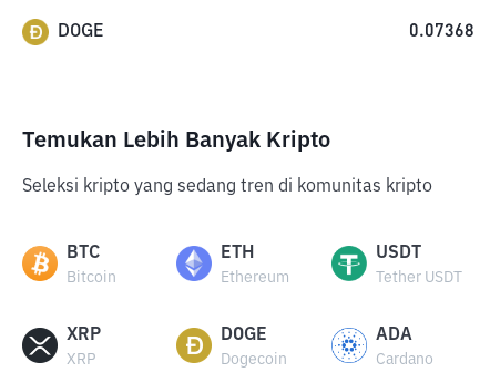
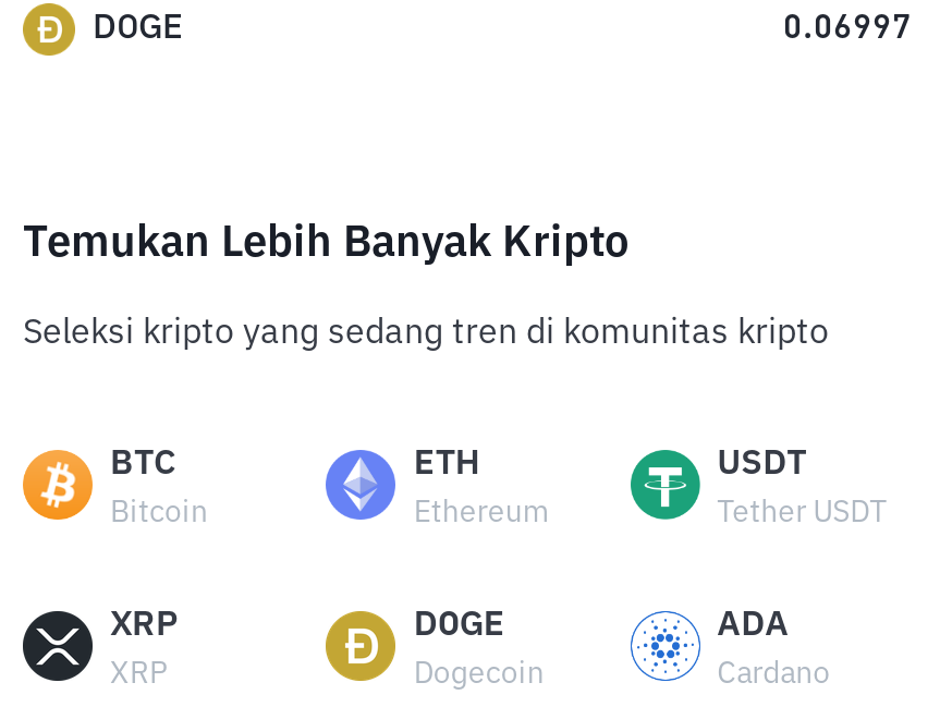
[409,23,474,41] 0.07368 -> [783,12,912,47] 0.06997

